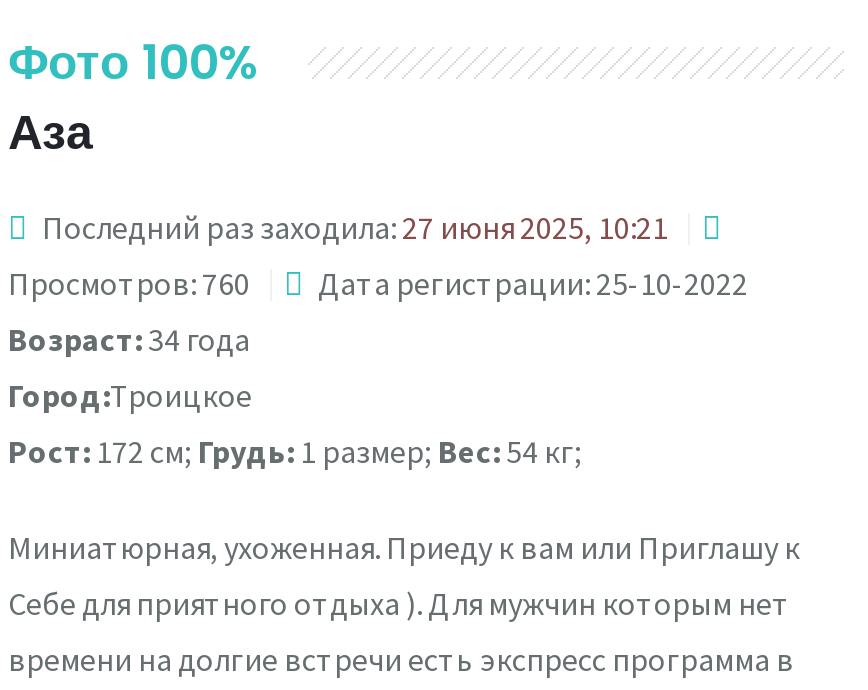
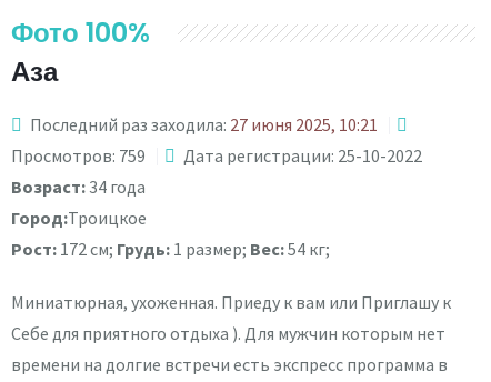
[8,262,748,302] Просмотров: 760 Дата регистрации: 25-10-2022 -> [11,144,422,166] Просмотров: 759 Дата регистрации: 25-10-2022

